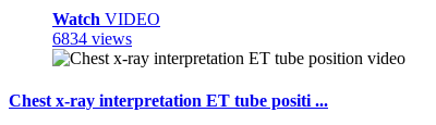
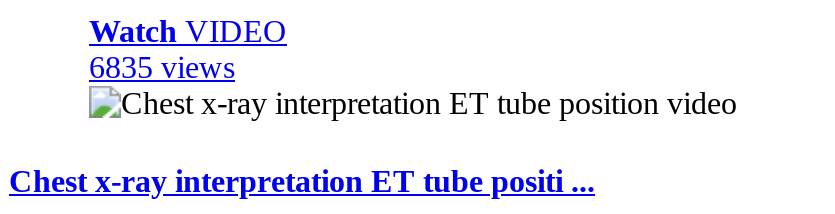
[52,29,132,48] 6834 views -> [89,50,235,84] 6835 views

